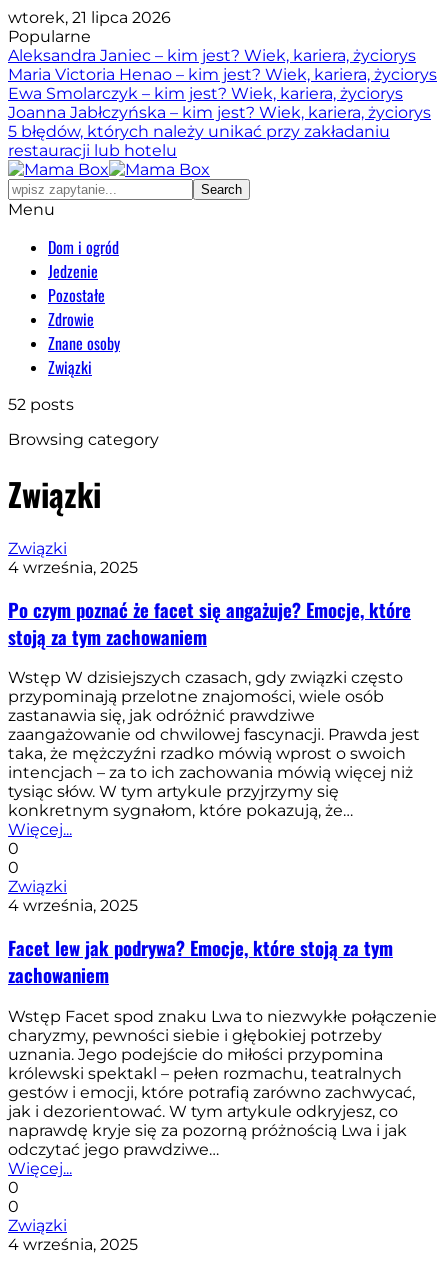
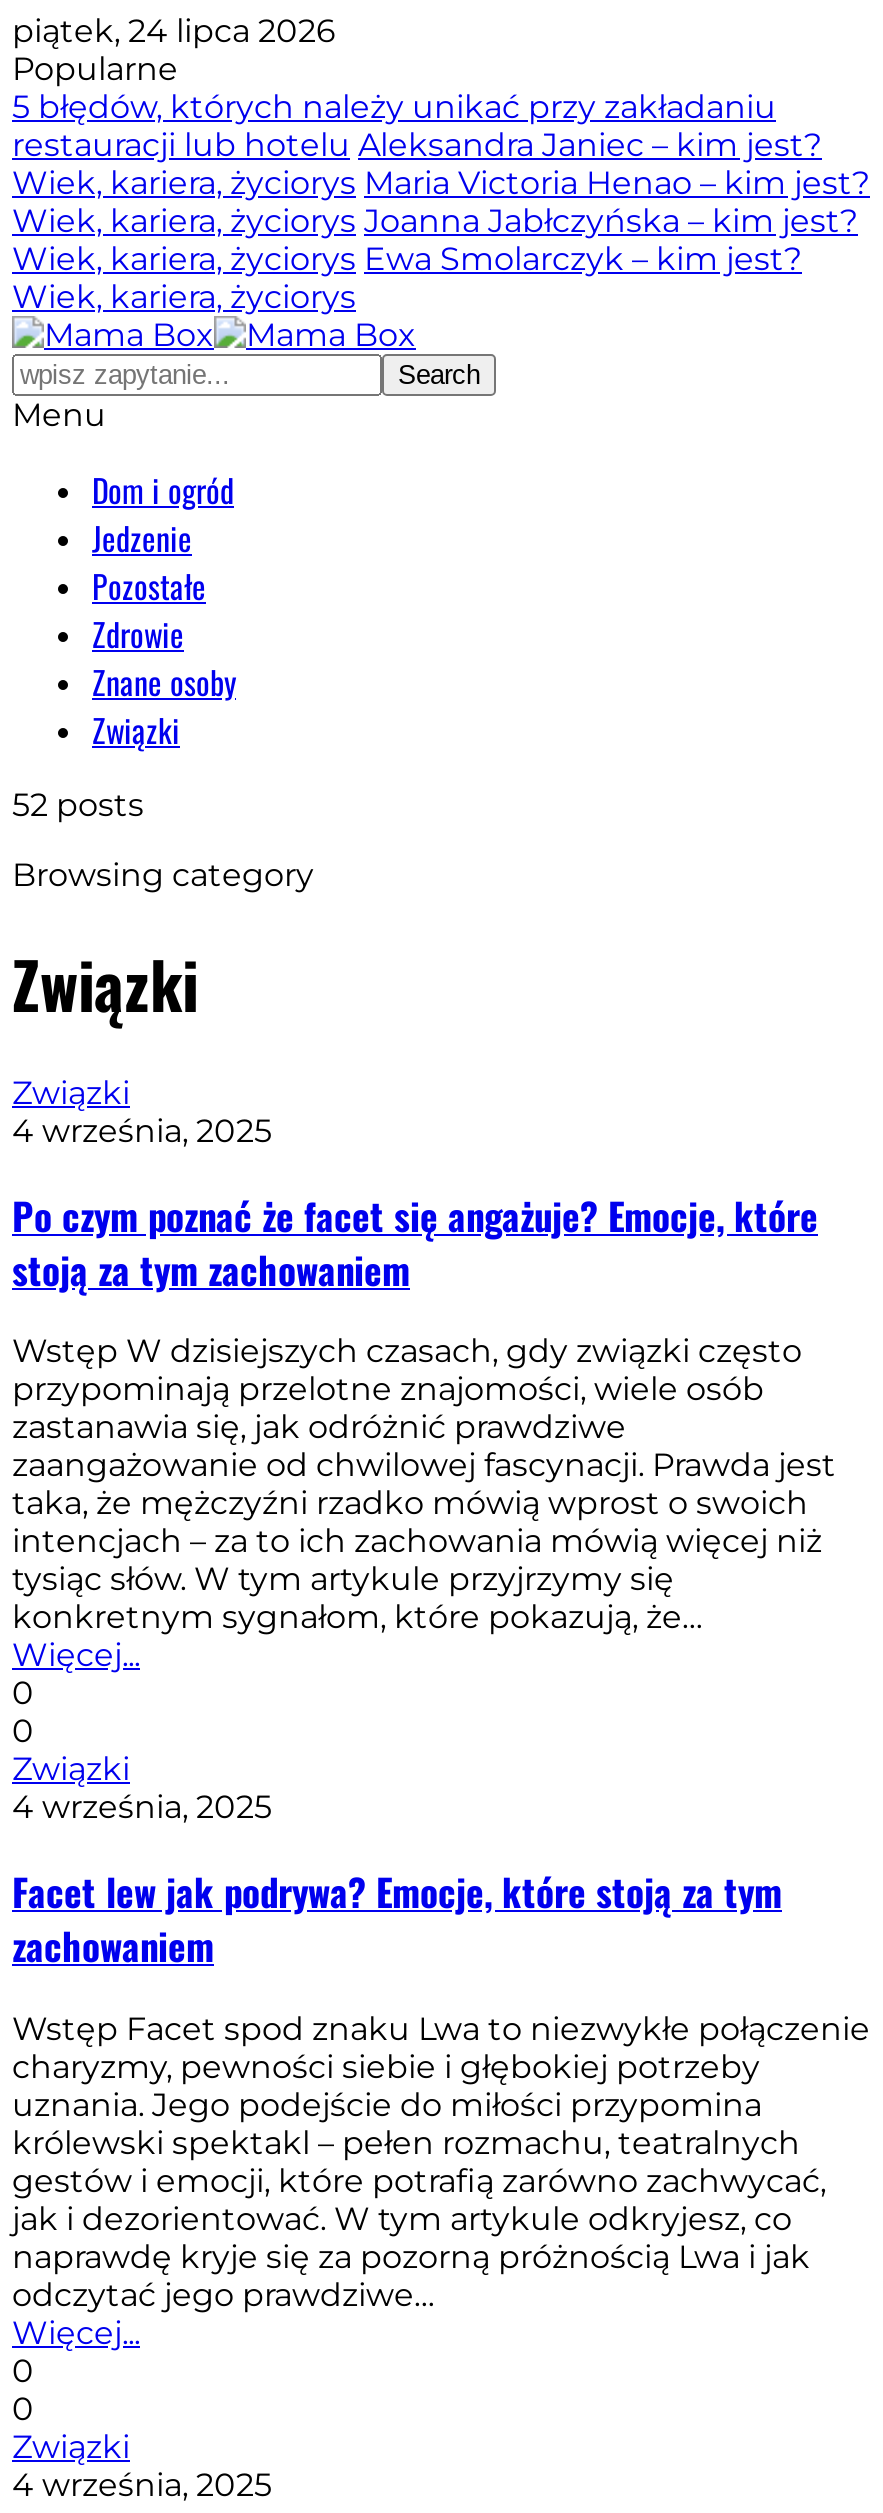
[8,8,171,27] wtorek, 21 lipca 2026 -> [12,12,336,50] piątek, 24 lipca 2026
[8,46,437,122] Aleksandra Janiec – kim jest? Wiek, kariera, życiorys | Maria Victoria Henao – kim jest? Wiek, kariera, życiorys | Ewa Smolarczyk – kim jest? Wiek, kariera, życiorys | Joanna Jabłczyńska – kim jest? Wiek, kariera, życiorys -> none
moved [8,122,390,141] -> [12,88,776,126]: 5 błędów, których należy unikać przy zakładaniu
[8,141,177,160] restauracji lub hotelu -> [12,126,870,316] restauracji lub hotelu Aleksandra Janiec – kim jest? | Wiek, kariera, życiorys Maria Victoria Henao – kim jest? | Wiek, kariera, życiorys Joanna Jabłczyńska – kim jest? | Wiek, kariera, życiorys Ewa Smolarczyk – kim jest? | Wiek, kariera, życiorys

